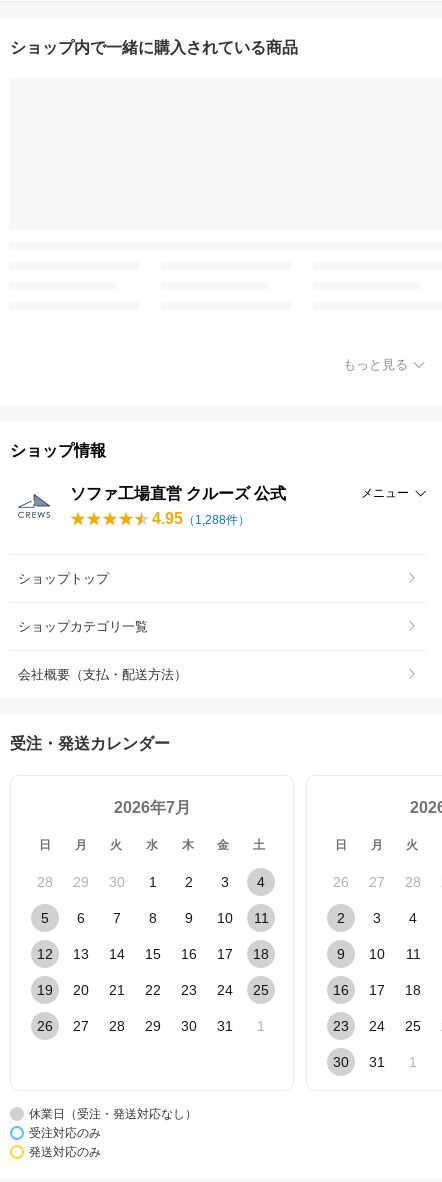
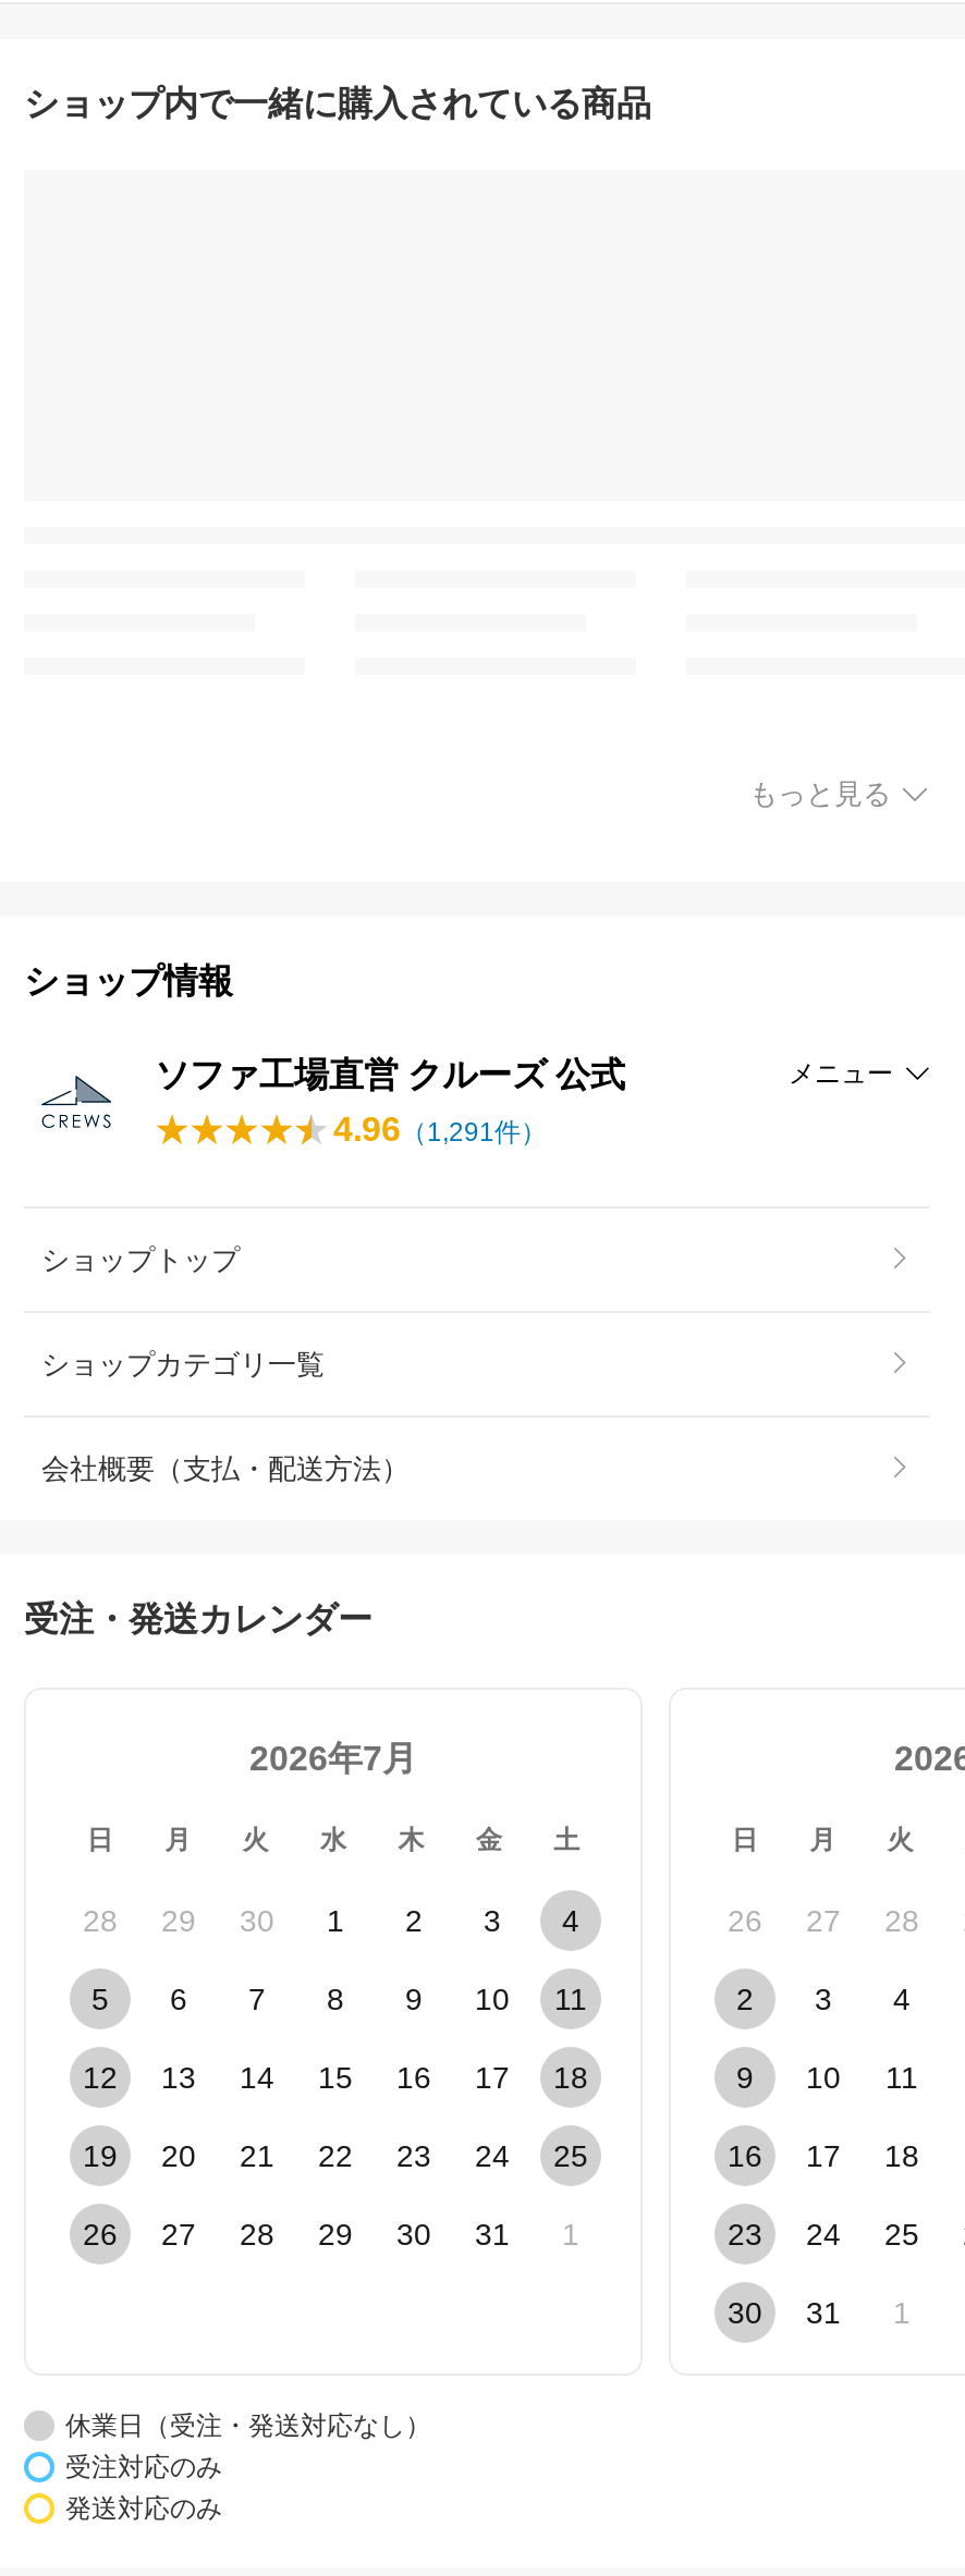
[152,509,250,526] 4.95（1,288件） -> [333,1109,547,1146] 4.96（1,291件）

